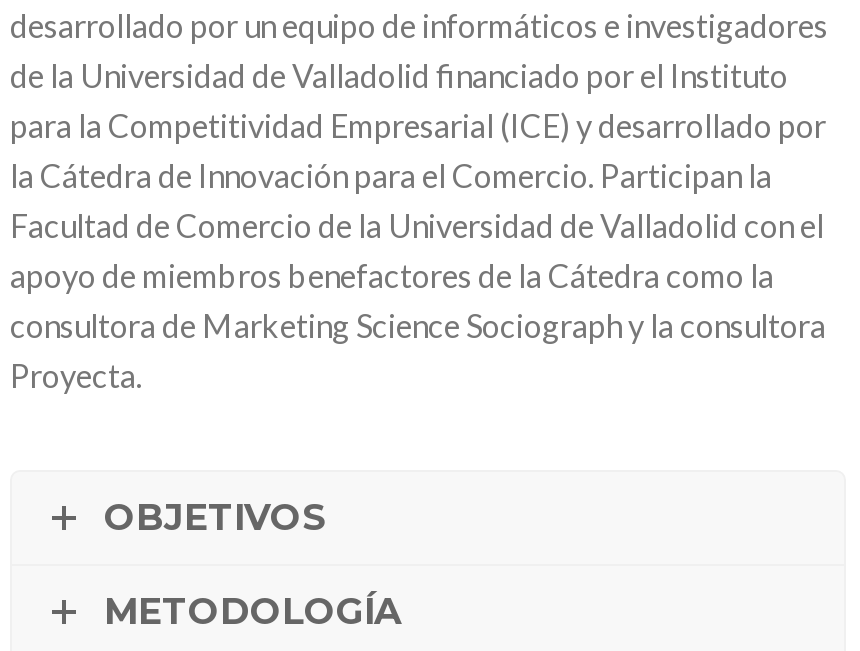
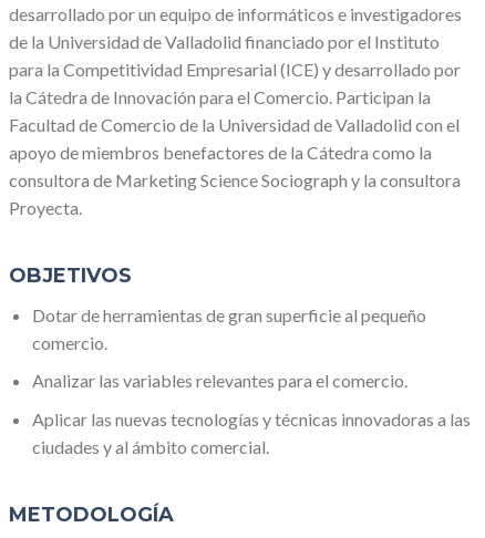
none -> [32,304,470,457] Dotar de herramientas de gran superficie al pequeño | comercio. | Analizar las variables relevantes para el comercio. | Aplicar las nuevas tecnologías y técnicas innovadoras a las | ciudades y al ámbito comercial.

